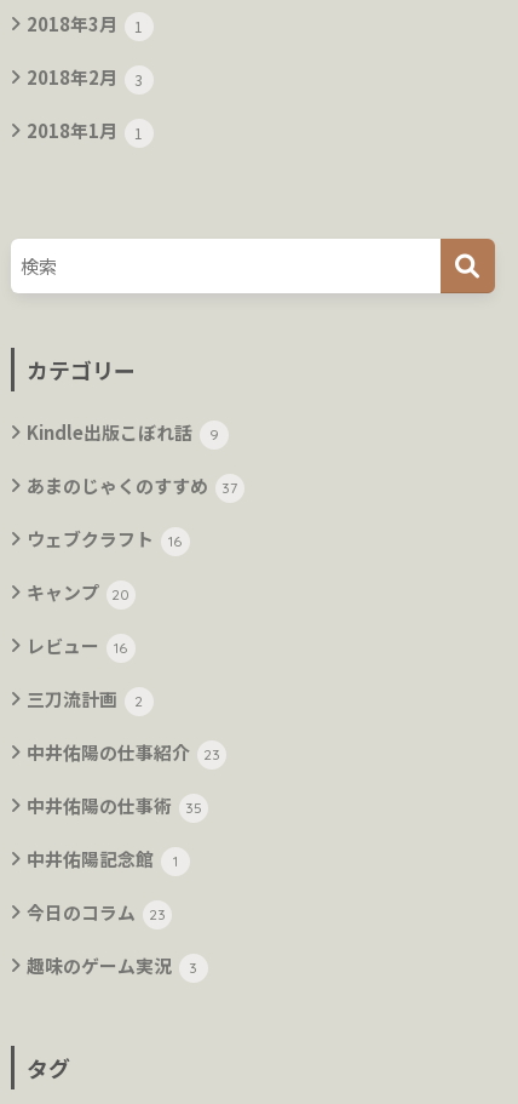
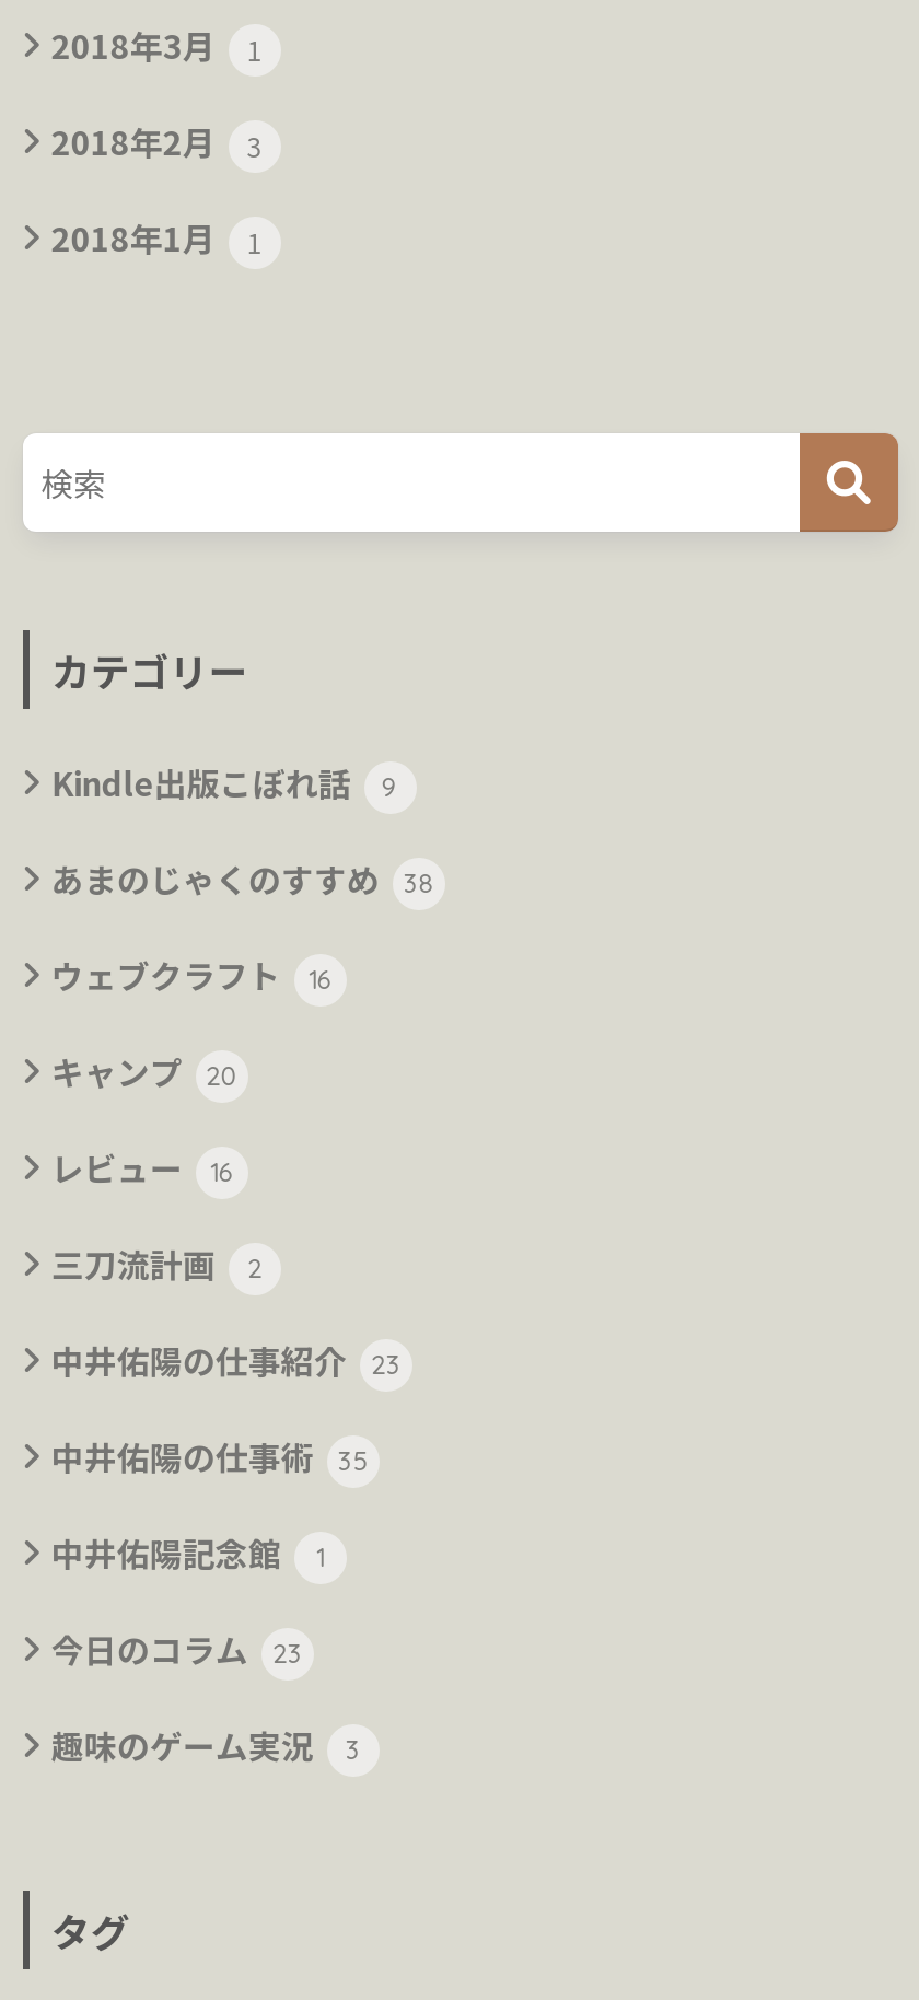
[27,473,238,498] あまのじゃくのすすめ 37 -> [51,856,434,902] あまのじゃくのすすめ 38

